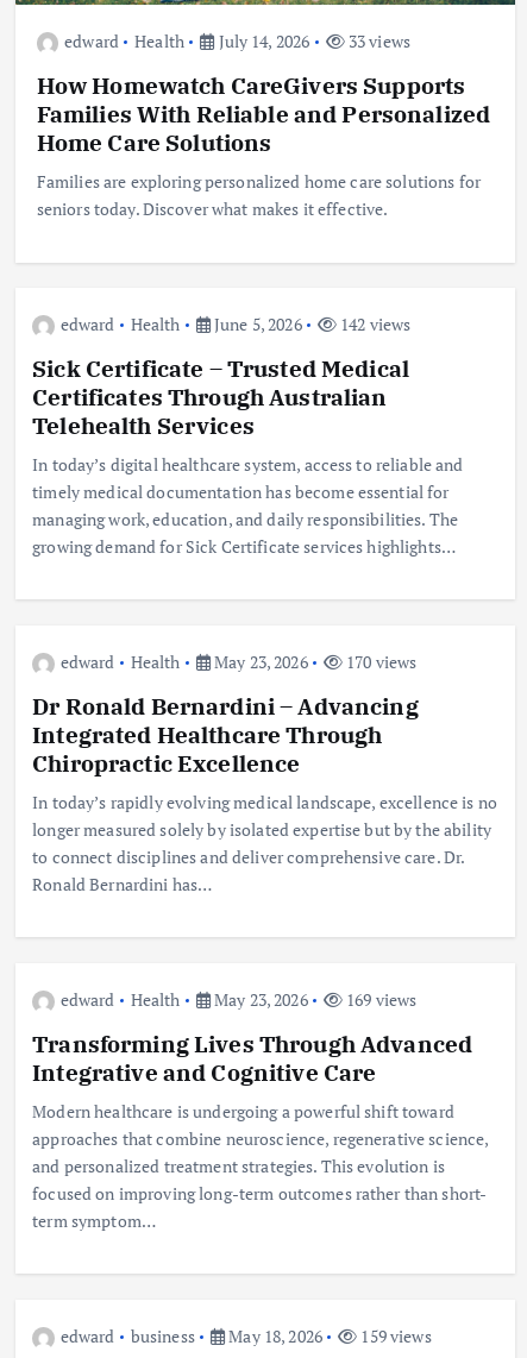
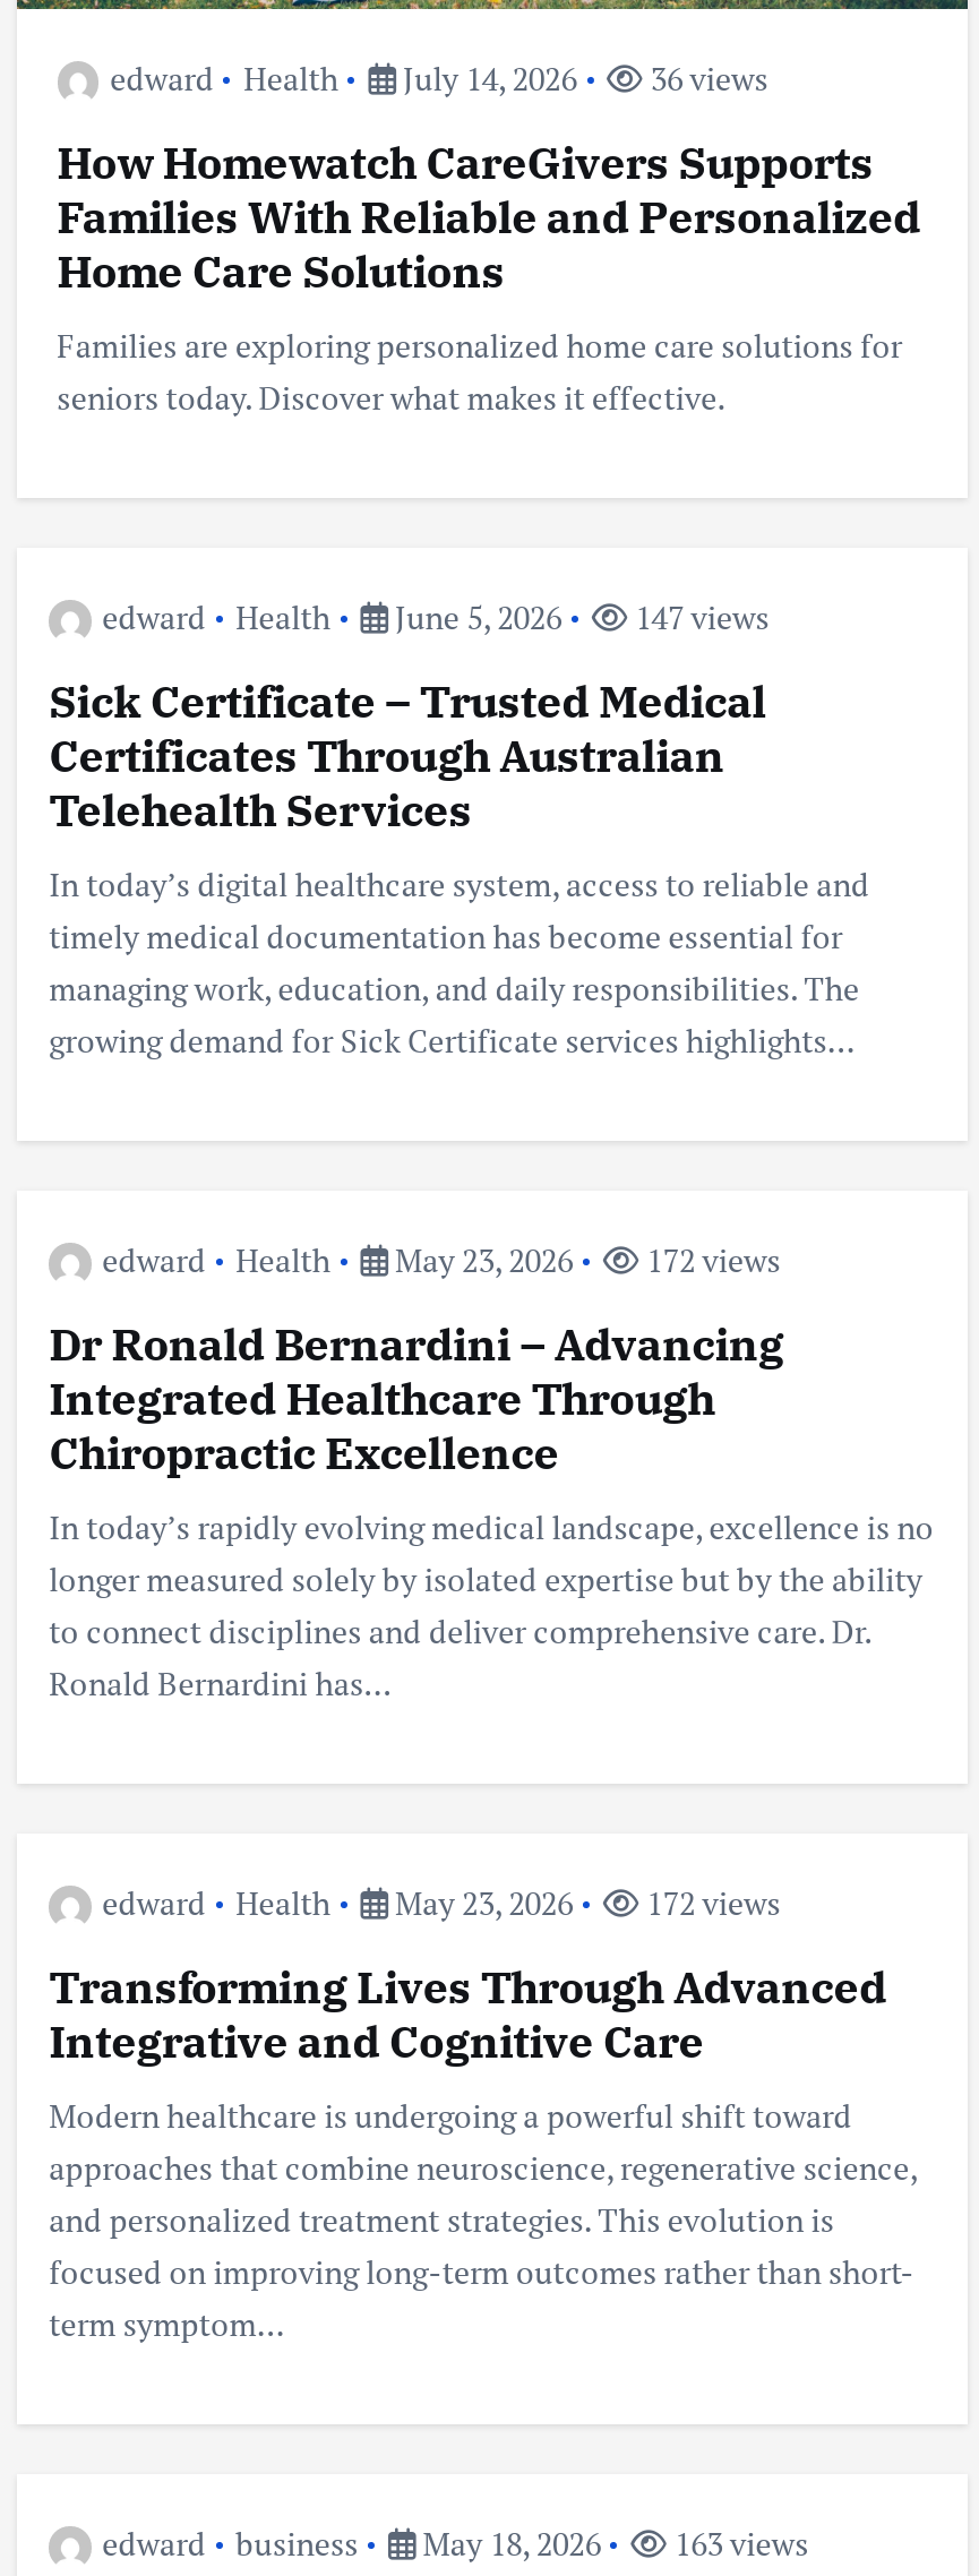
[64,30,410,53] edward Health July 14, 2026 33 views -> [110,57,768,100] edward Health July 14, 2026 36 views
[60,313,411,335] edward Health June 5, 2026 142 views -> [102,596,769,639] edward Health June 5, 2026 147 views
[60,651,417,673] edward Health May 23, 2026 170 views -> [102,1238,781,1281] edward Health May 23, 2026 172 views
[60,988,417,1011] edward Health May 23, 2026 169 views -> [102,1881,781,1924] edward Health May 23, 2026 172 views
[60,1325,431,1347] edward business May 18, 2026 159 views -> [102,2522,809,2565] edward business May 18, 2026 163 views

